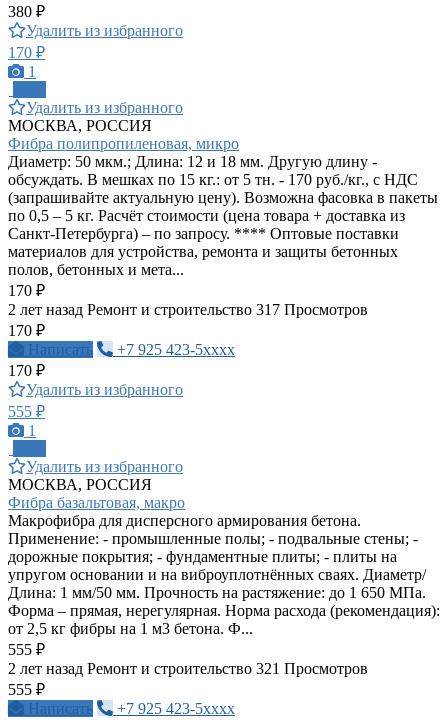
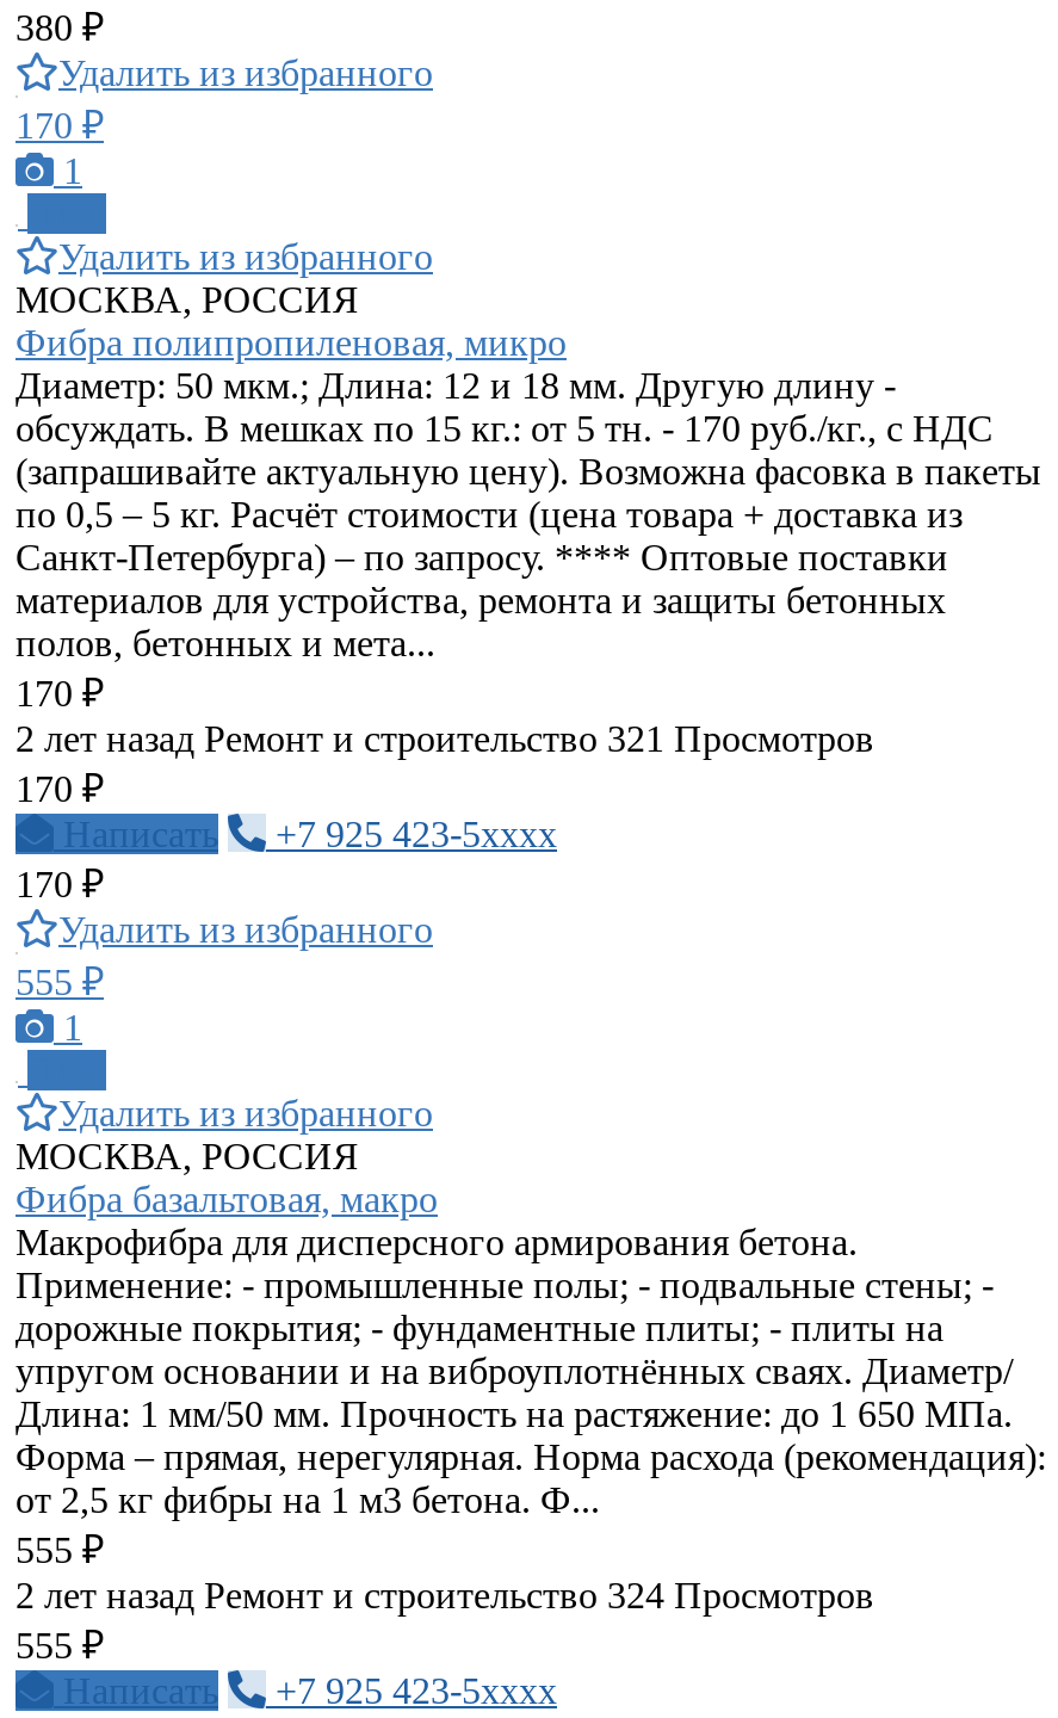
[8,301,368,318] 2 лет назад Ремонт и строительство 317 Просмотров -> none
moved [8,660,368,677] -> [16,718,874,759]: 2 лет назад Ремонт и строительство 321 Просмотров
none -> [16,1575,874,1615] 2 лет назад Ремонт и строительство 324 Просмотров

